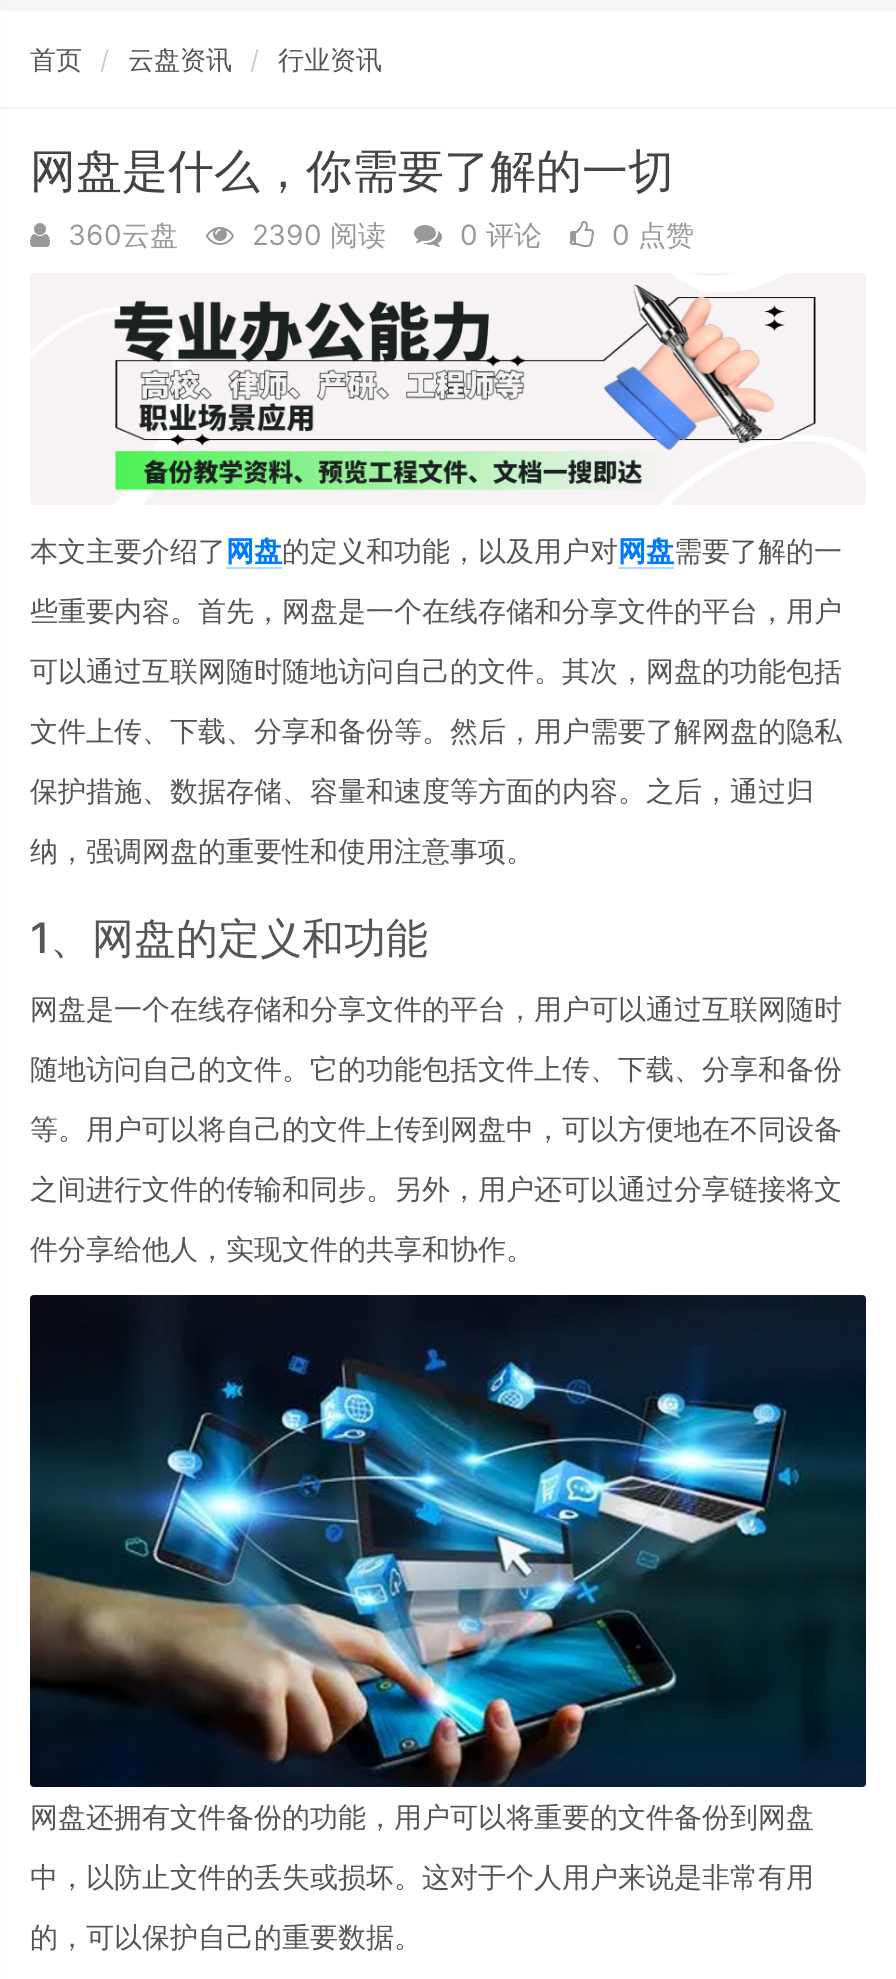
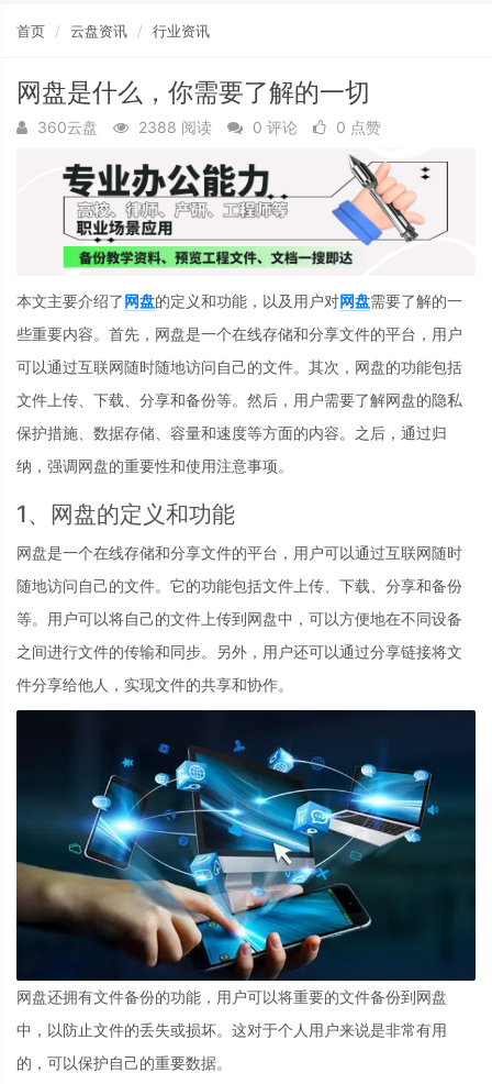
[60,217,694,251] 360云盘 2390 阅读 0 评论 0 点赞 -> [33,118,381,136] 360云盘 2388 阅读 0 评论 0 点赞

